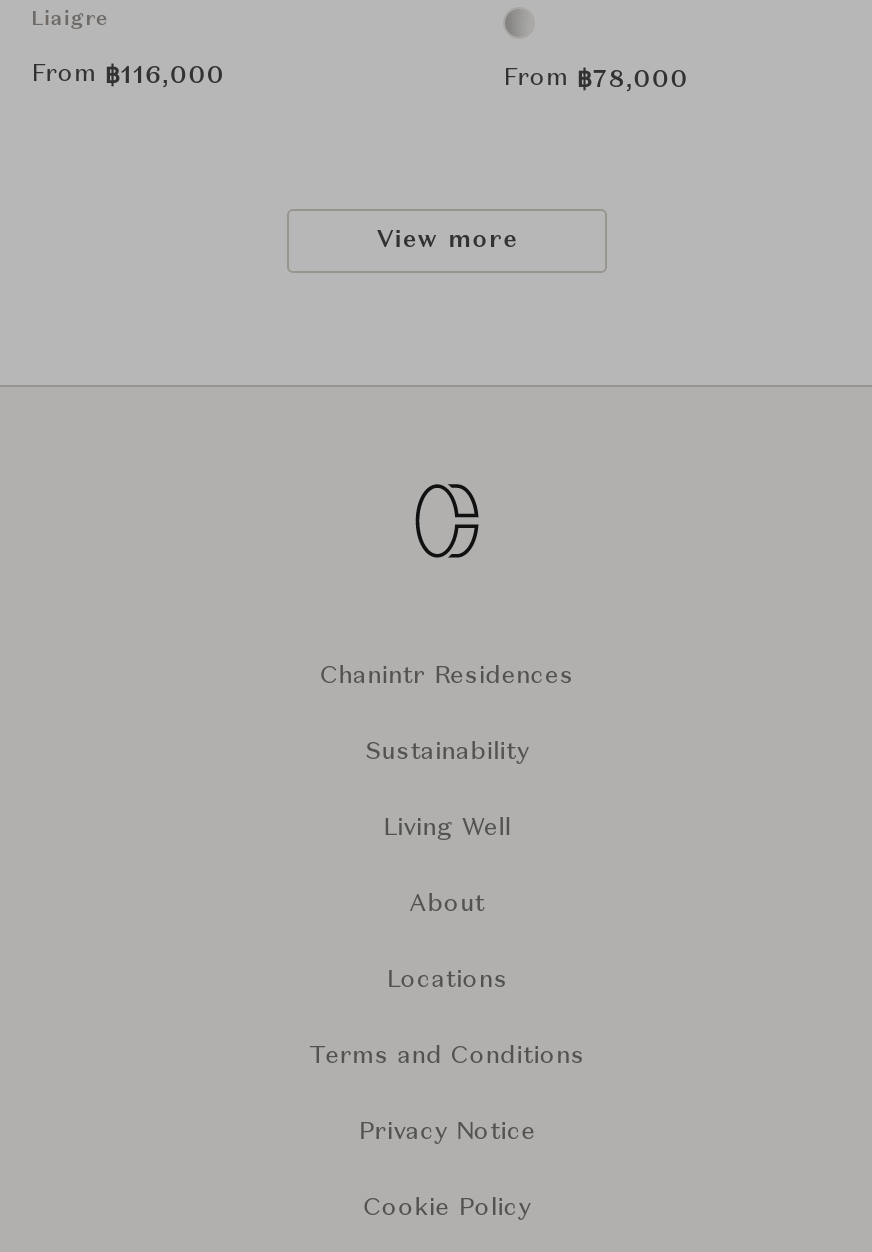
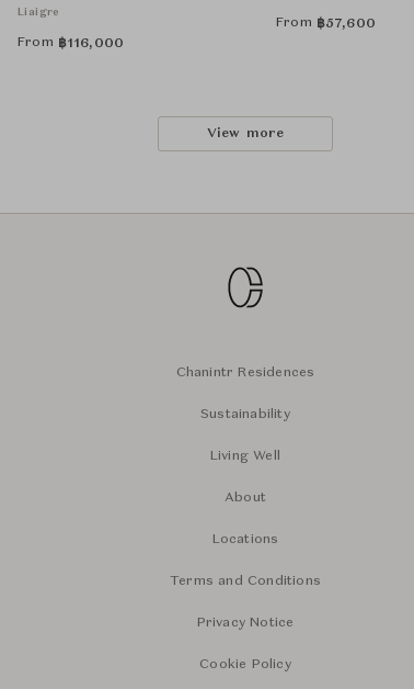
[503,67,689,93] From ฿78,000 -> [276,16,376,31] From ฿57,600

